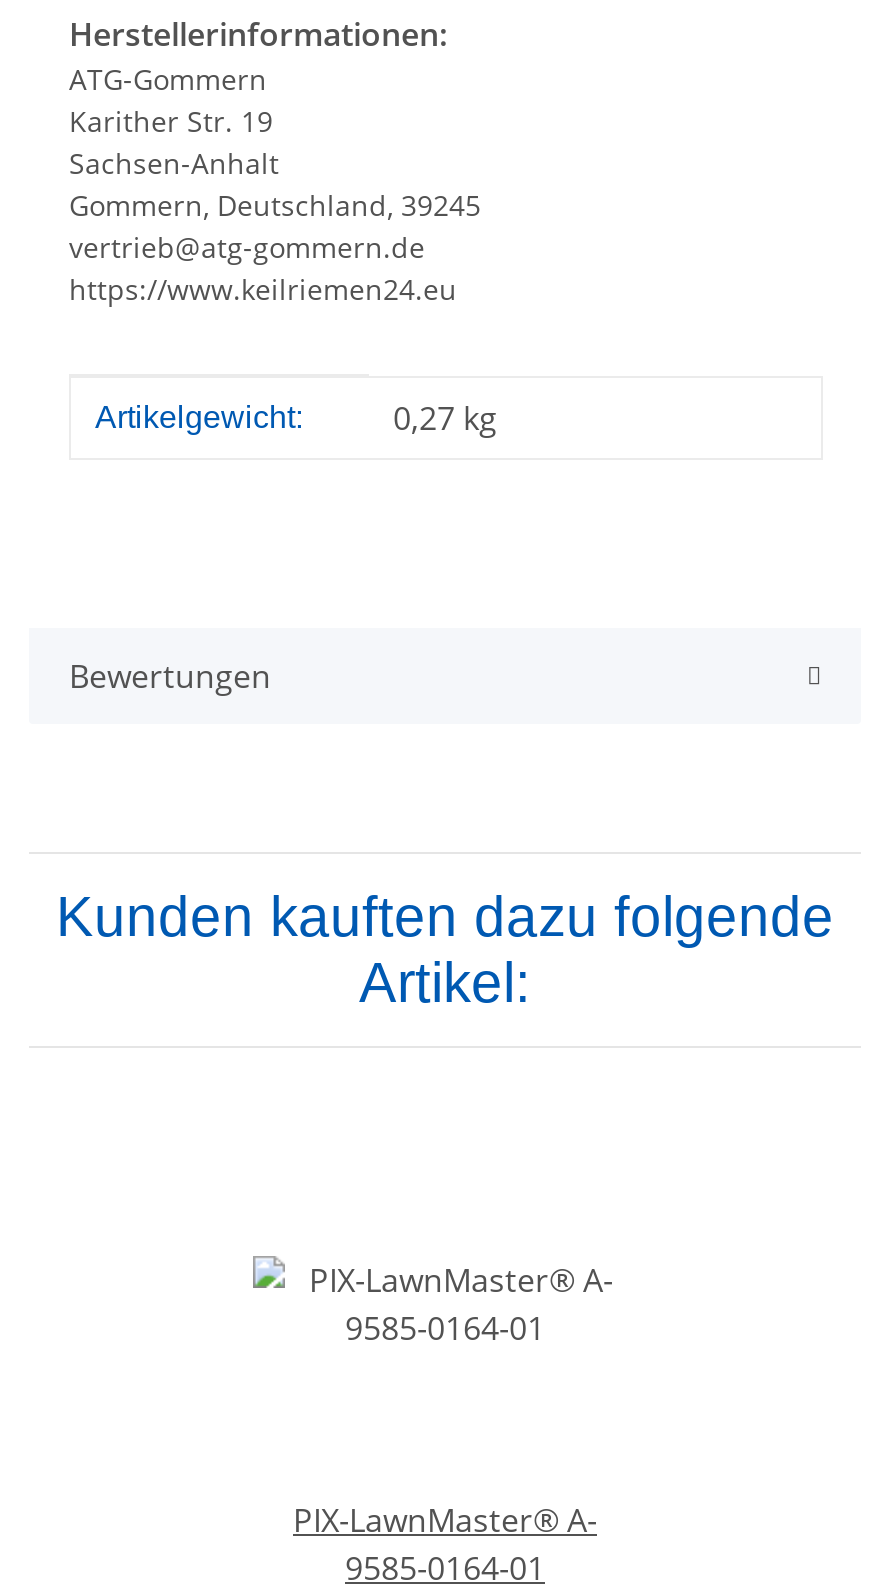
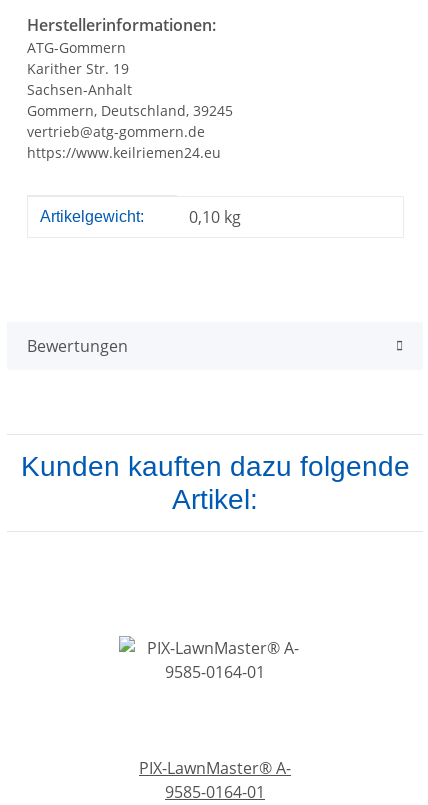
[393,395,497,439] 0,27 kg -> [189,205,241,227] 0,10 kg

